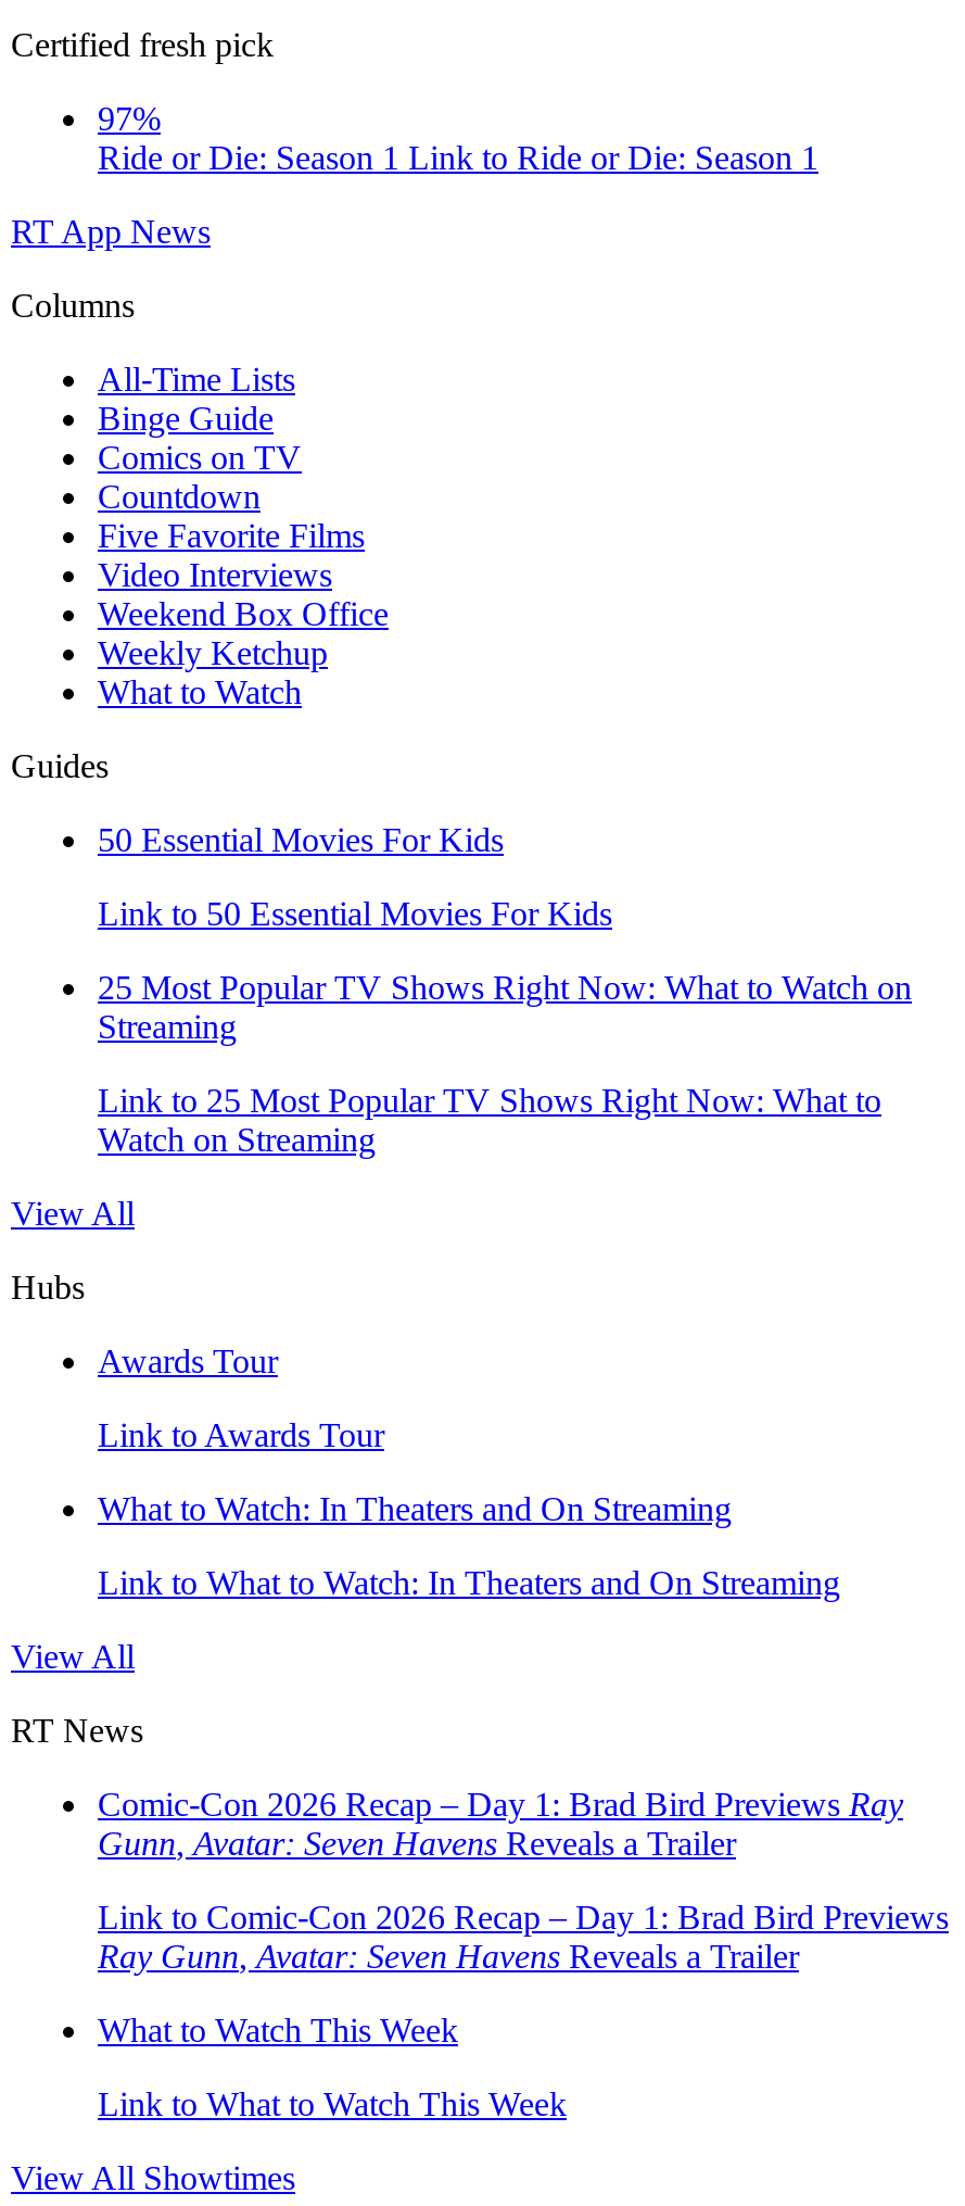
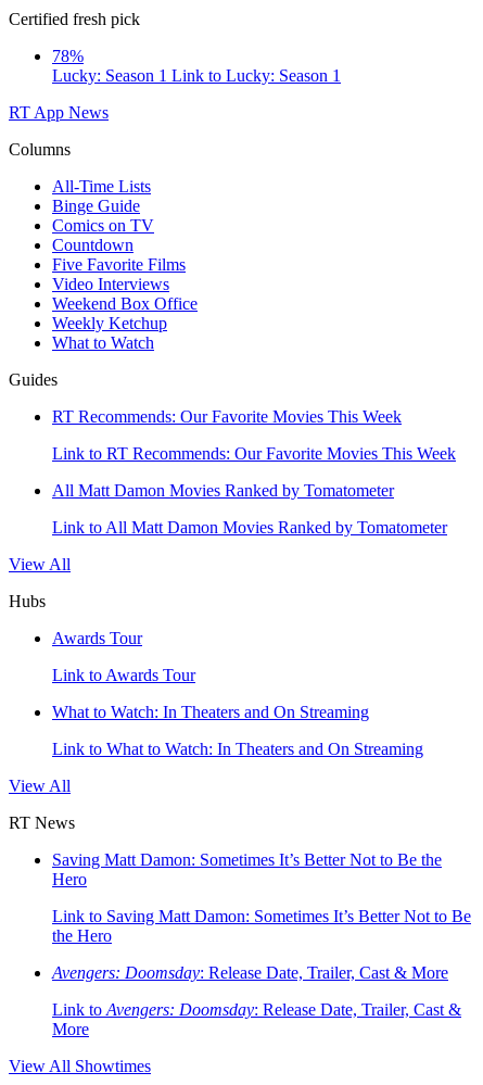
[98,100,818,176] 97% | Ride or Die: Season 1 Link to Ride or Die: Season 1 -> [52,47,341,85] 78% | Lucky: Season 1 Link to Lucky: Season 1
[98,821,504,858] 50 Essential Movies For Kids -> [52,407,402,426] RT Recommends: Our Favorite Movies This Week
[98,895,612,932] Link to 50 Essential Movies For Kids -> [52,444,456,463] Link to RT Recommends: Our Favorite Movies This Week
[98,969,912,1045] 25 Most Popular TV Shows Right Now: What to Watch on | Streaming -> [52,481,394,500] All Matt Damon Movies Ranked by Tomatometer
[98,1082,881,1158] Link to 25 Most Popular TV Shows Right Now: What to | Watch on Streaming -> [52,518,447,537] Link to All Matt Damon Movies Ranked by Tomatometer
moved [11,1195,840,1749] -> [9,555,423,832]: View All | Hubs | Awards Tour | Link to Awards Tour | What to Watch: In Theaters and On Streaming | Link to What to Watch: In Theaters and On Streaming | View All | RT News
[98,1786,903,1862] Comic-Con 2026 Recap – Day 1: Brad Bird Previews Ray | Gunn, Avatar: Seven Havens Reveals a Trailer -> [52,850,442,888] Saving Matt Damon: Sometimes It’s Better Not to Be the | Hero
[98,1899,949,1975] Link to Comic-Con 2026 Recap – Day 1: Brad Bird Previews | Ray Gunn, Avatar: Seven Havens Reveals a Trailer -> [52,907,471,945] Link to Saving Matt Damon: Sometimes It’s Better Not to Be | the Hero
[98,2012,458,2049] What to Watch This Week -> [52,963,448,982] Avengers: Doomsday: Release Date, Trailer, Cast & More
[98,2085,567,2122] Link to What to Watch This Week -> [52,1000,461,1038] Link to Avengers: Doomsday: Release Date, Trailer, Cast & | More

